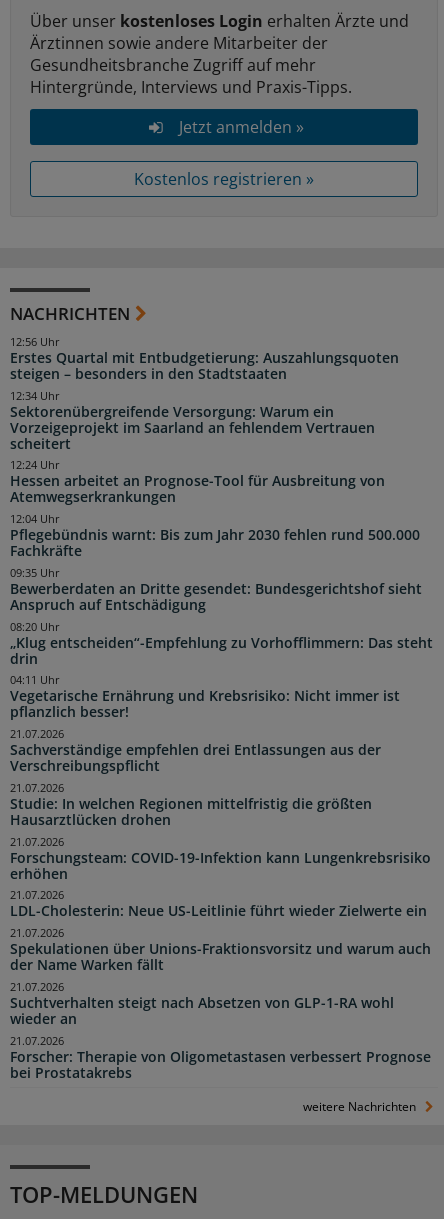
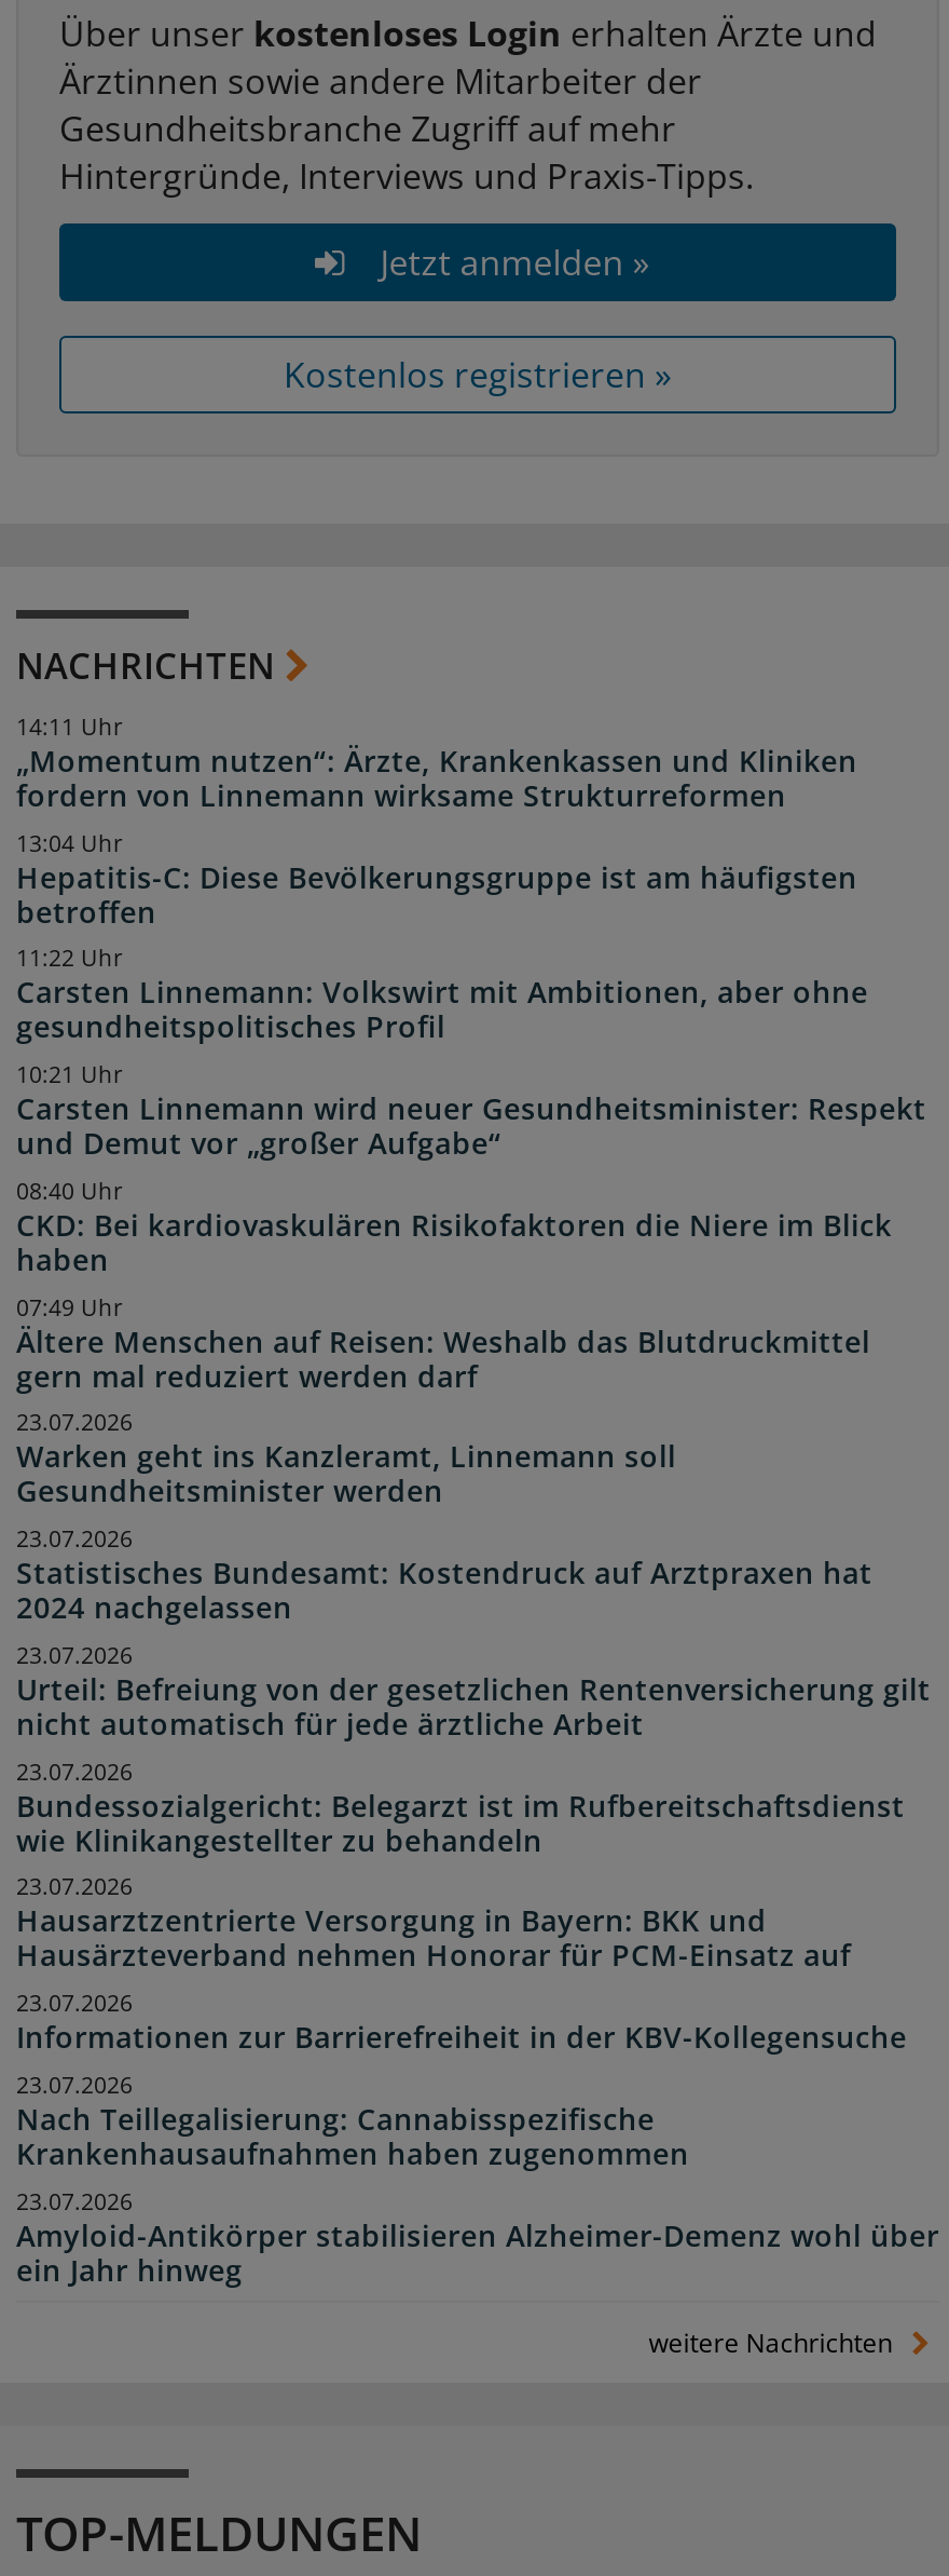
[10,335,60,349] 12:56 Uhr -> [16,711,124,741] 14:11 Uhr
[10,349,399,383] Erstes Quartal mit Entbudgetierung: Auszahlungsquoten | steigen – besonders in den Stadtstaaten -> [16,741,857,815] „Momentum nutzen“: Ärzte, Krankenkassen und Kliniken | fordern von Linnemann wirksame Strukturreformen
[10,389,60,403] 12:34 Uhr -> [16,827,124,858] 13:04 Uhr
[10,403,375,453] Sektorenübergreifende Versorgung: Warum ein | Vorzeigeprojekt im Saarland an fehlendem Vertrauen | scheitert -> [16,858,857,931] Hepatitis-C: Diese Bevölkerungsgruppe ist am häufigsten | betroffen
[10,458,60,472] 12:24 Uhr -> [16,943,124,974] 11:22 Uhr
[10,472,385,506] Hessen arbeitet an Prognose-Tool für Ausbreitung von | Atemwegserkrankungen -> [16,974,868,1047] Carsten Linnemann: Volkswirt mit Ambitionen, aber ohne | gesundheitspolitisches Profil
[10,512,60,526] 12:04 Uhr -> [16,1060,124,1090] 10:21 Uhr
[10,526,420,560] Pflegebündnis warnt: Bis zum Jahr 2030 fehlen rund 500.000 | Fachkräfte -> [16,1090,926,1163] Carsten Linnemann wird neuer Gesundheitsminister: Respekt | und Demut vor „großer Aufgabe“
[10,566,60,580] 09:35 Uhr -> [16,1176,124,1206] 08:40 Uhr
[10,580,422,614] Bewerberdaten an Dritte gesendet: Bundesgerichtshof sieht | Anspruch auf Entschädigung -> [16,1206,892,1279] CKD: Bei kardiovaskulären Risikofaktoren die Niere im Blick | haben
[10,620,60,634] 08:20 Uhr -> [16,1292,124,1322] 07:49 Uhr
[10,634,433,668] „Klug entscheiden“-Empfehlung zu Vorhofflimmern: Das steht | drin -> [16,1322,870,1395] Ältere Menschen auf Reisen: Weshalb das Blutdruckmittel | gern mal reduziert werden darf
[10,673,60,687] 04:11 Uhr -> [16,1408,133,1438] 23.07.2026
[10,687,400,721] Vegetarische Ernährung und Krebsrisiko: Nicht immer ist | pflanzlich besser! -> [16,1438,676,1511] Warken geht ins Kanzleramt, Linnemann soll | Gesundheitsminister werden
[10,727,64,741] 21.07.2026 -> [16,1524,133,1554] 23.07.2026
[10,741,381,775] Sachverständige empfehlen drei Entlassungen aus der | Verschreibungspflicht -> [16,1554,872,1627] Statistisches Bundesamt: Kostendruck auf Arztpraxen hat | 2024 nachgelassen
[10,781,64,795] 21.07.2026 -> [16,1640,133,1670] 23.07.2026
[10,795,372,829] Studie: In welchen Regionen mittelfristig die größten | Hausarztlücken drohen -> [16,1670,931,1743] Urteil: Befreiung von der gesetzlichen Rentenversicherung gilt | nicht automatisch für jede ärztliche Arbeit
[10,835,64,849] 21.07.2026 -> [16,1756,133,1786] 23.07.2026
[10,849,431,883] Forschungsteam: COVID-19-Infektion kann Lungenkrebsrisiko | erhöhen -> [16,1786,905,1860] Bundessozialgericht: Belegarzt ist im Rufbereitschaftsdienst | wie Klinikangestellter zu behandeln
[10,888,64,902] 21.07.2026 -> [16,1872,133,1902] 23.07.2026
[10,902,427,920] LDL-Cholesterin: Neue US-Leitlinie führt wieder Zielwerte ein -> [16,1902,851,1976] Hausarztzentrierte Versorgung in Bayern: BKK und | Hausärzteverband nehmen Honorar für PCM-Einsatz auf
[10,926,64,940] 21.07.2026 -> [16,1988,133,2018] 23.07.2026
[10,940,431,974] Spekulationen über Unions-Fraktionsvorsitz und warum auch | der Name Warken fällt -> [16,2018,907,2057] Informationen zur Barrierefreiheit in der KBV-Kollegensuche
[10,980,64,994] 21.07.2026 -> [16,2069,133,2100] 23.07.2026
[10,994,394,1028] Suchtverhalten steigt nach Absetzen von GLP-1-RA wohl | wieder an -> [16,2100,689,2173] Nach Teillegalisierung: Cannabisspezifische | Krankenhausaufnahmen haben zugenommen
[10,1034,64,1048] 21.07.2026 -> [16,2186,133,2216] 23.07.2026
[10,1048,431,1082] Forscher: Therapie von Oligometastasen verbessert Prognose | bei Prostatakrebs -> [16,2216,939,2289] Amyloid-Antikörper stabilisieren Alzheimer-Demenz wohl über | ein Jahr hinweg

